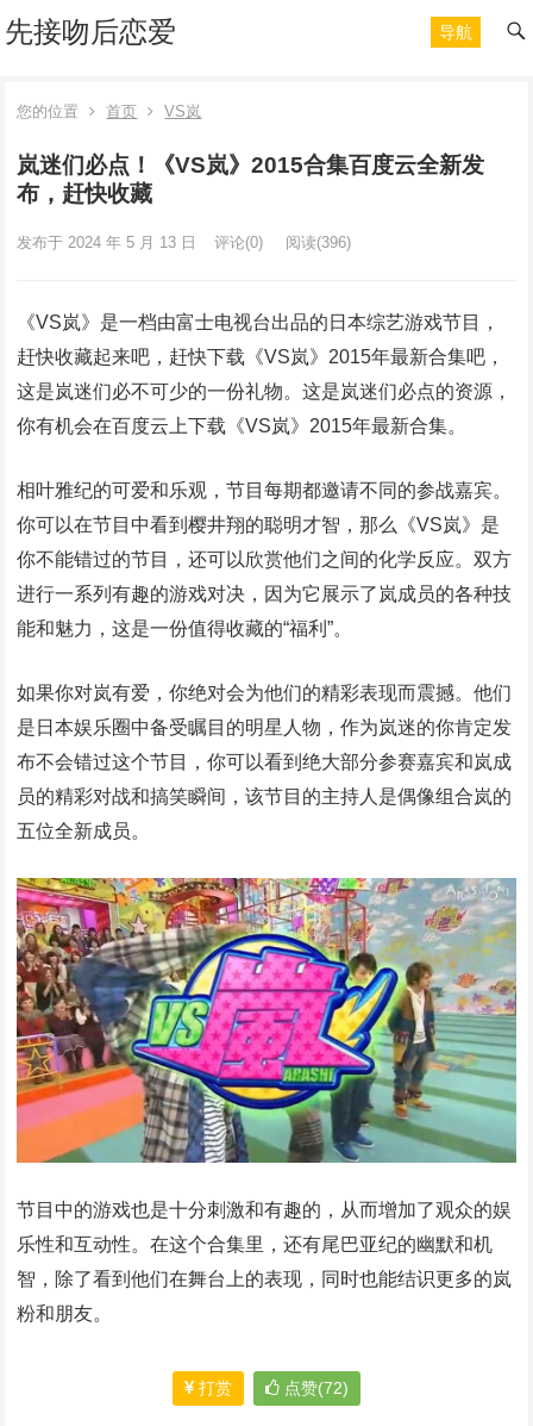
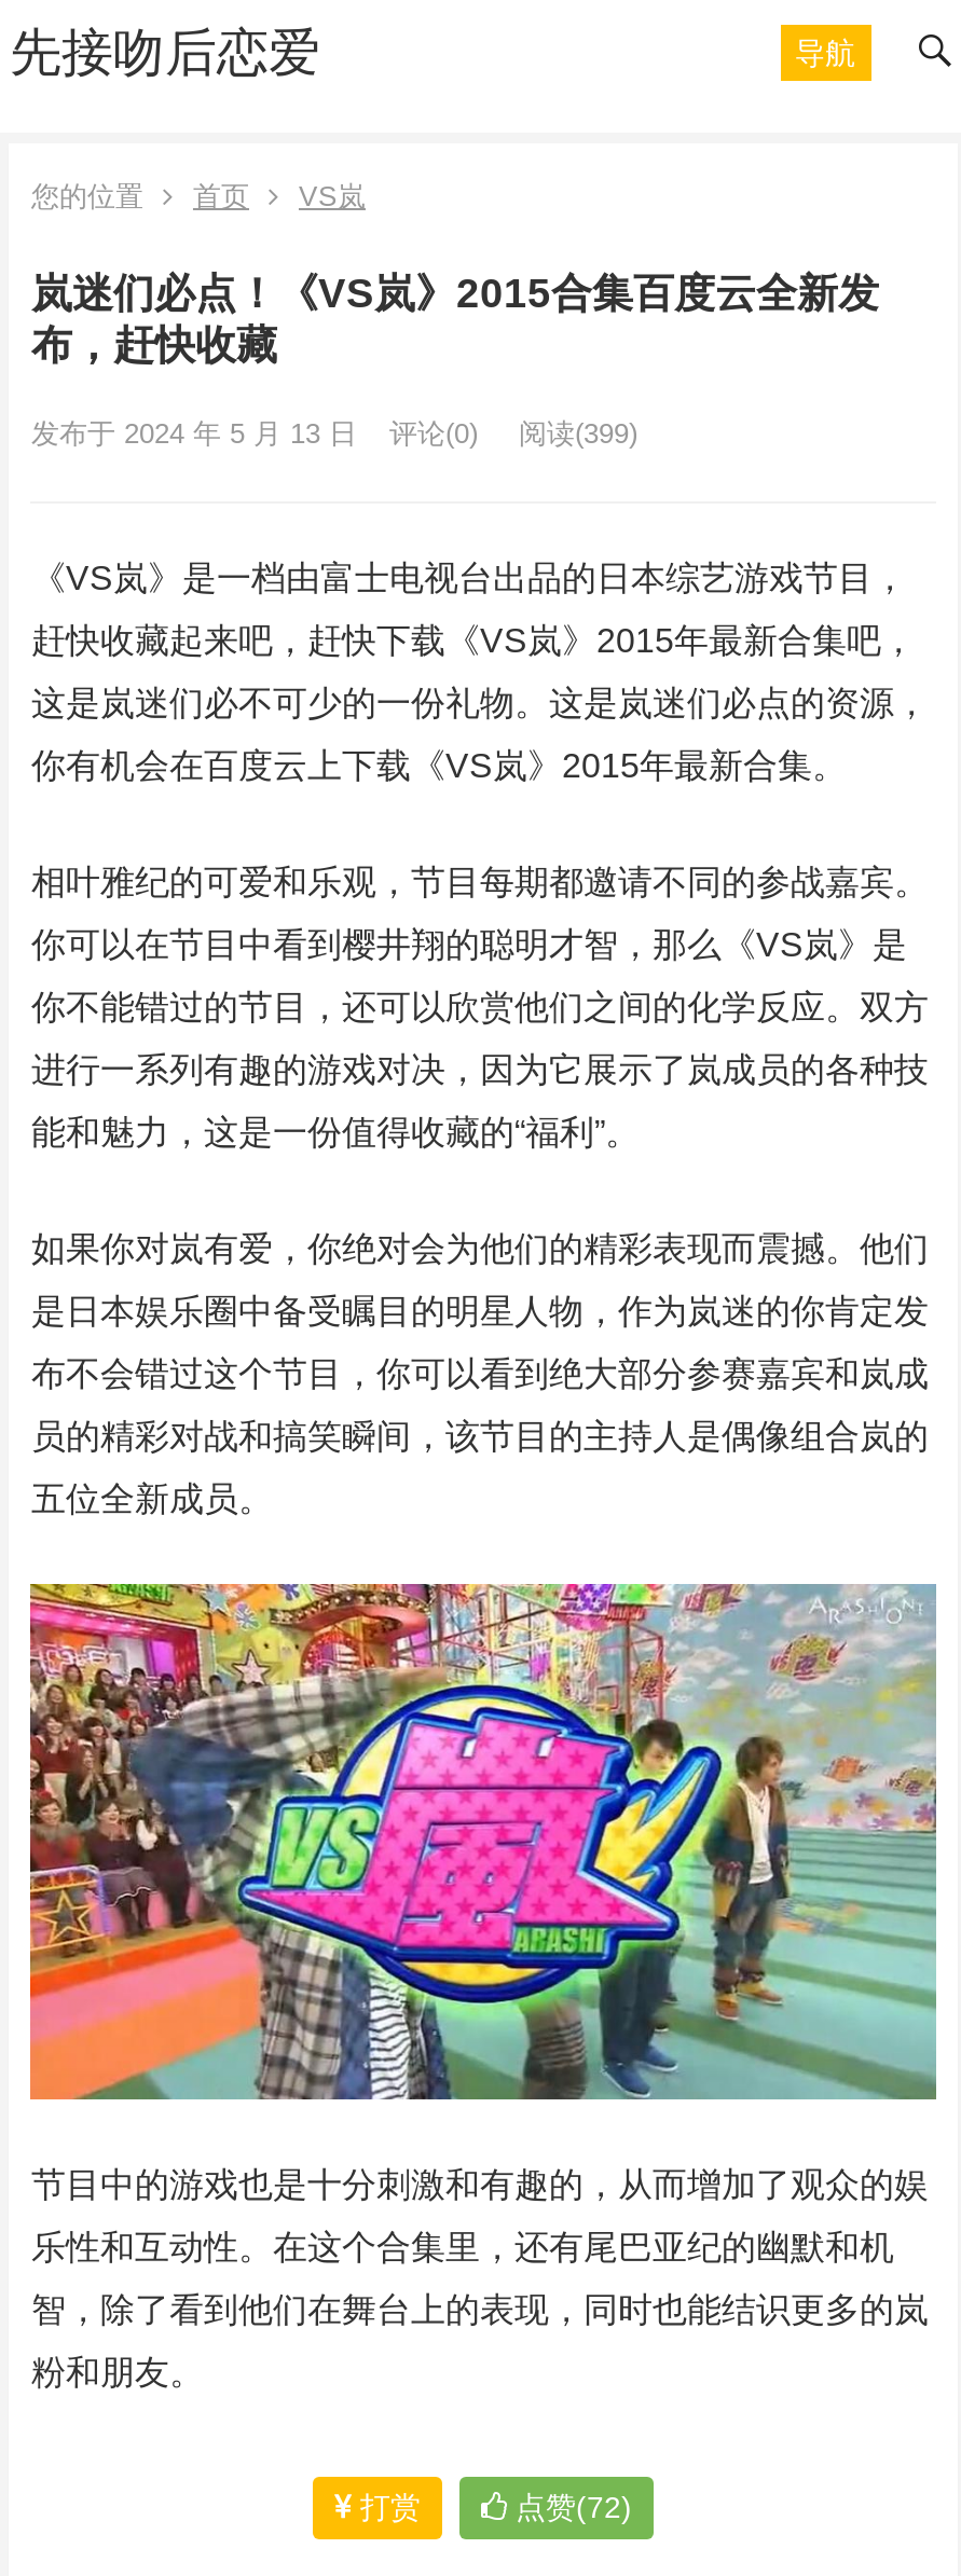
[17,233,352,251] 发布于 2024 年 5 月 13 日 评论(0) 阅读(396) -> [31,417,637,450] 发布于 2024 年 5 月 13 日 评论(0) 阅读(399)

